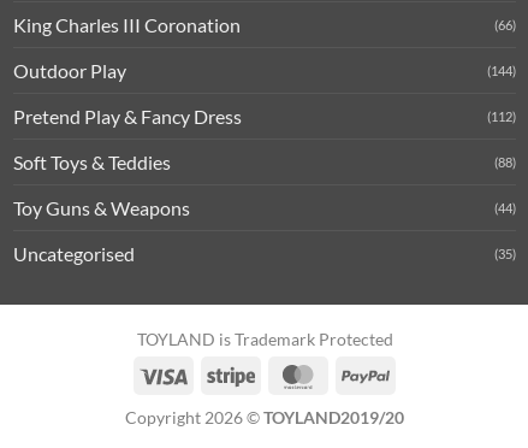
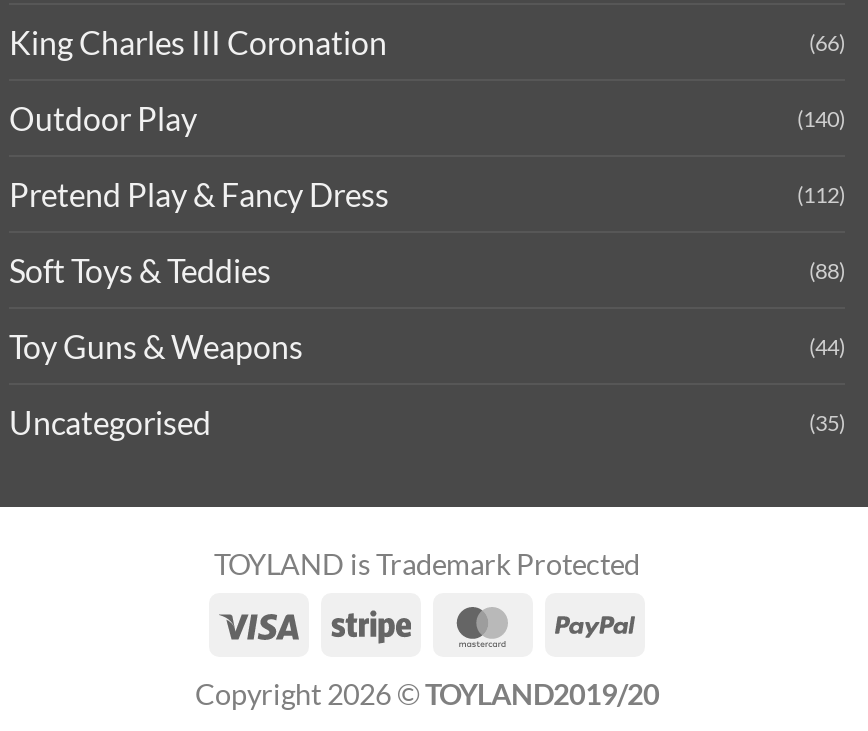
[487,63,516,78] (144) -> [797,104,845,130] (140)

